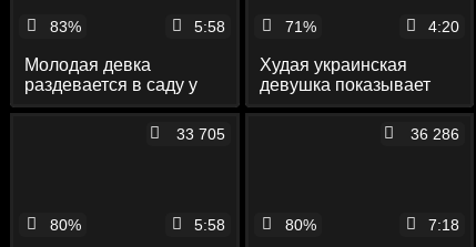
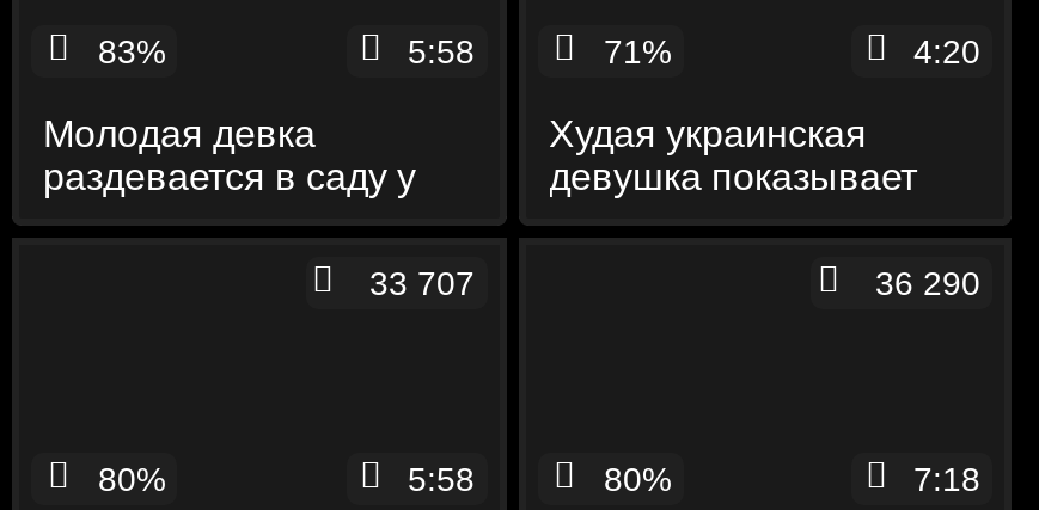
[176,125,225,143] 33 705 -> [369,264,475,302] 33 707
[411,125,459,143] 36 286 -> [875,264,980,302] 36 290

